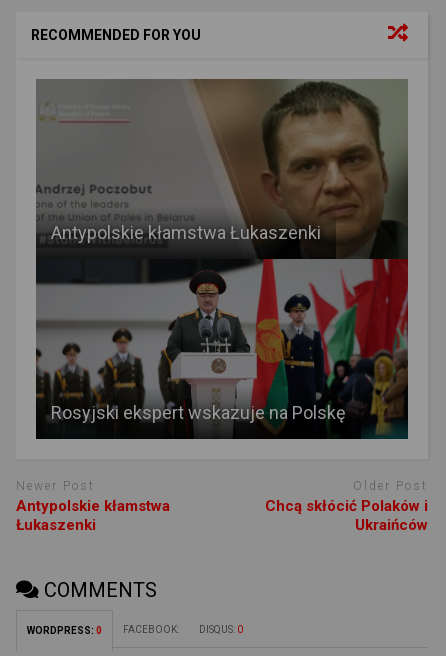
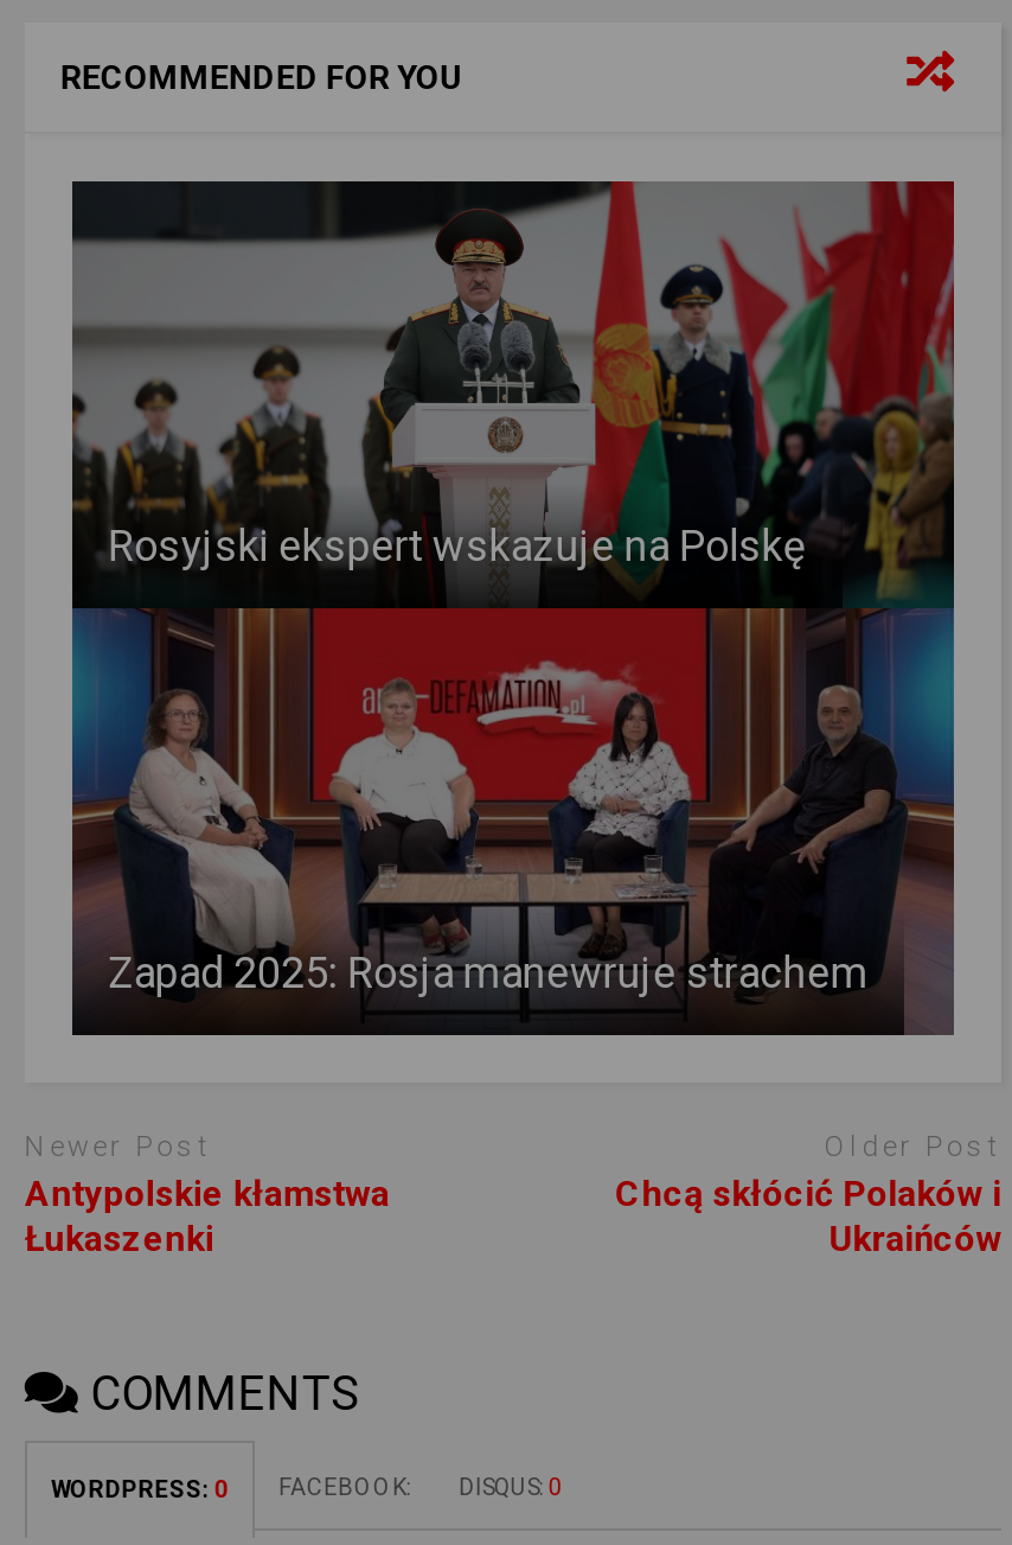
[36,78,408,260] [image] | Antypolskie kłamstwa Łukaszenki -> none
moved [51,401,346,422] -> [108,519,807,569]: Rosyjski ekspert wskazuje na Polskę
none -> [70,606,956,1038] [image] | Zapad 2025: Rosja manewruje strachem

